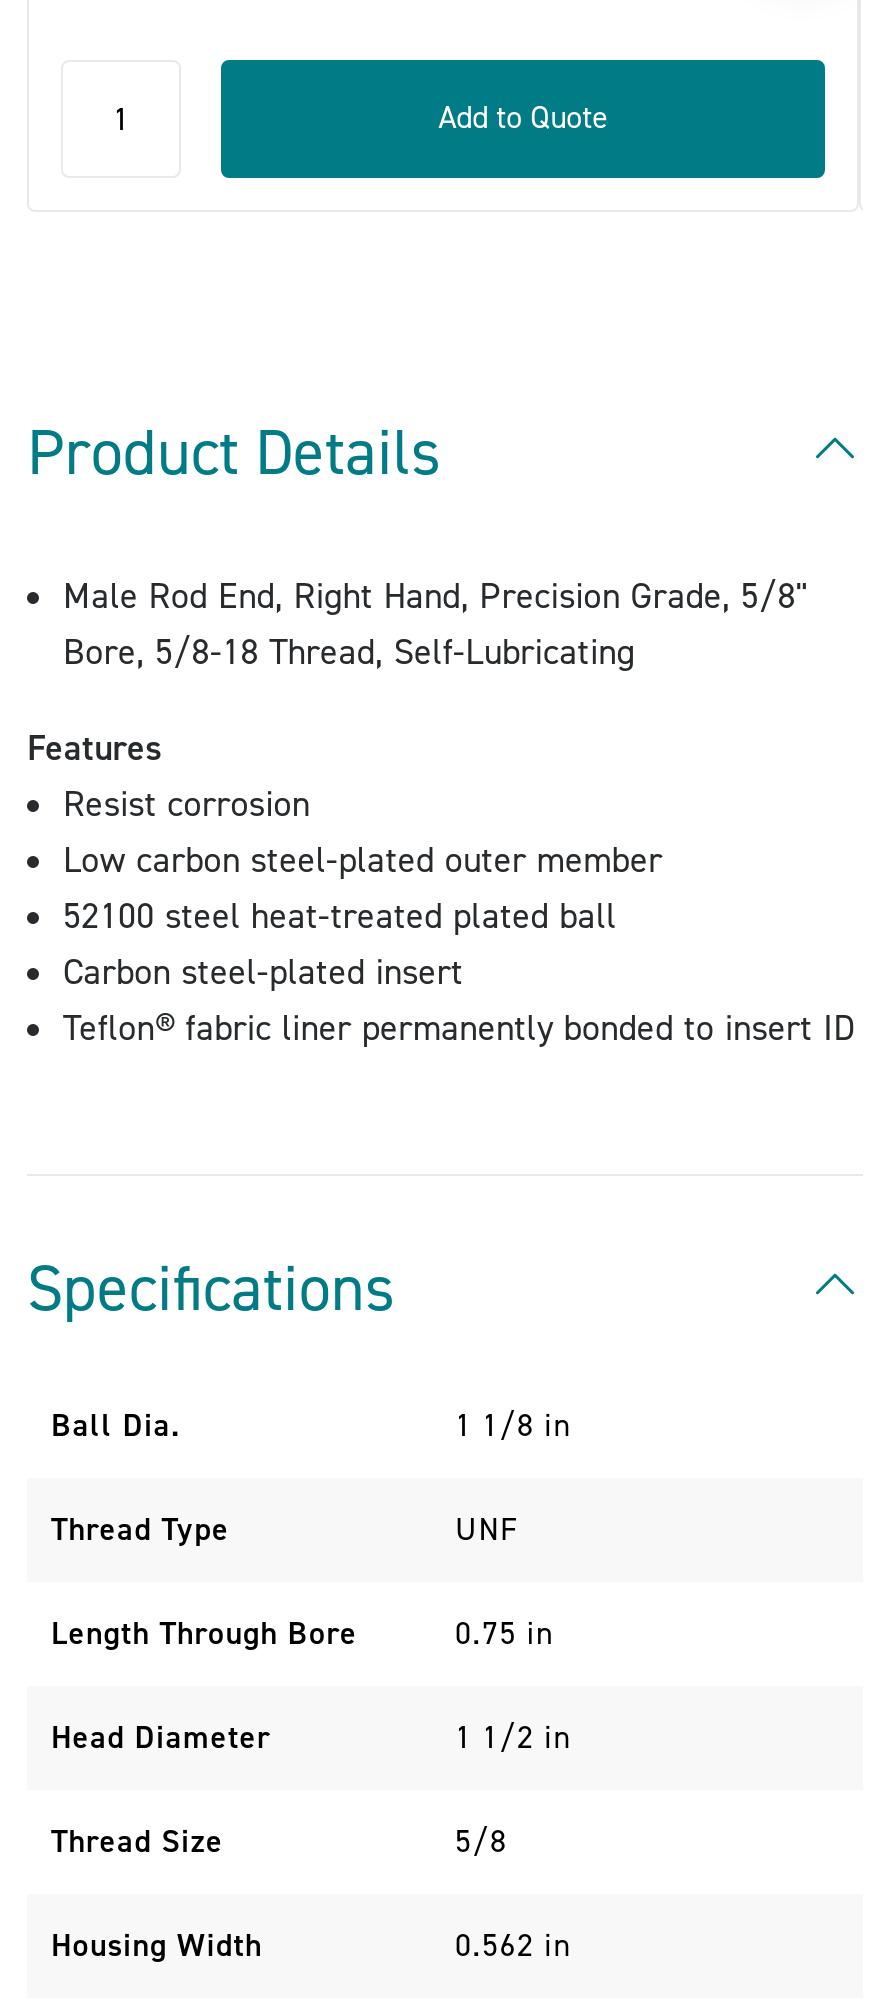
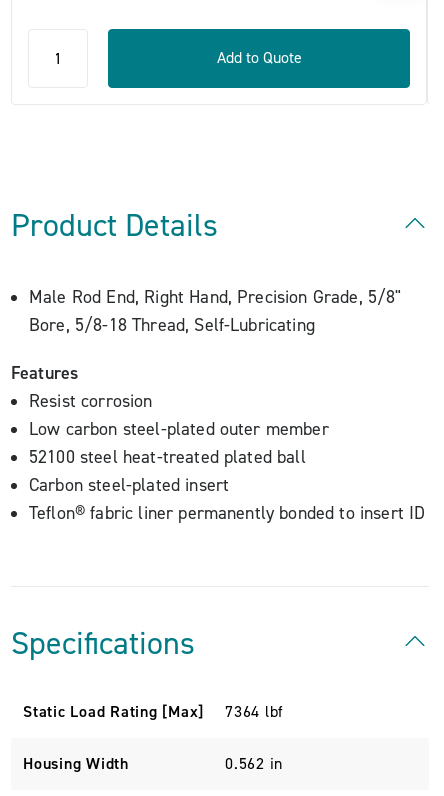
[51,1406,571,1862] Ball Dia. | 1 1/8 in | Thread Type | UNF | Length Through Bore | 0.75 in | Head Diameter | 1 1/2 in | Thread Size | 5/8 -> [23,702,284,722] Static Load Rating [Max] | 7364 lbf

